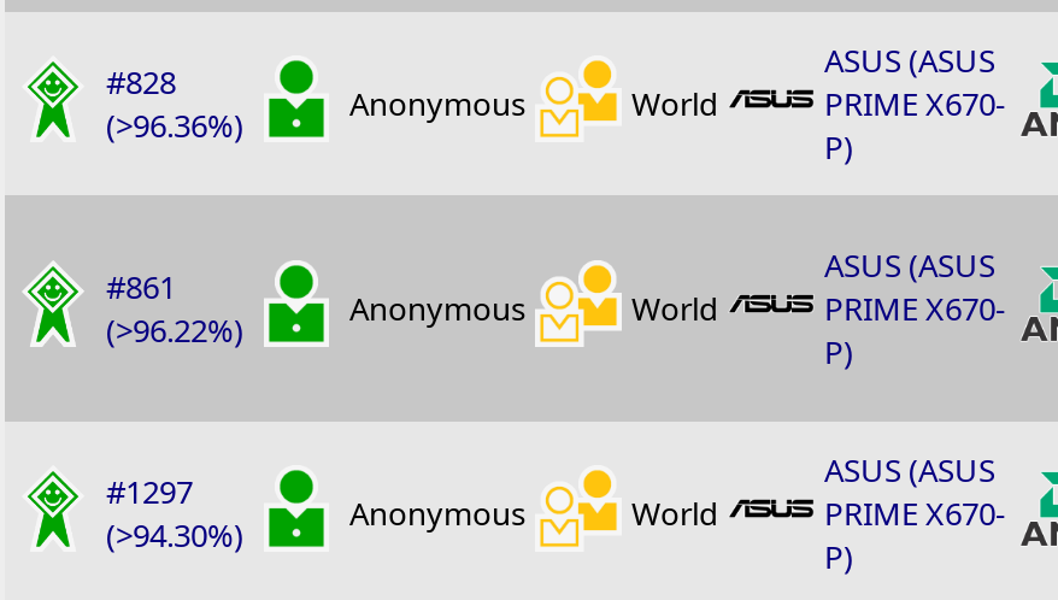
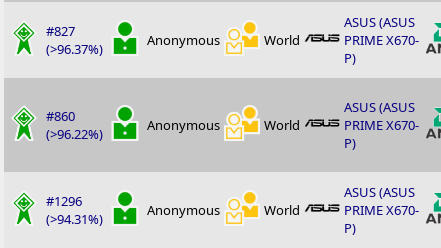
[106,60,176,104] #828 -> [46,22,75,40] #827
[106,104,243,147] (>96.36%) -> [46,40,103,58] (>96.37%)
[106,265,176,308] #861 -> [46,107,75,125] #860
[106,470,193,513] #1297 -> [46,192,82,210] #1296
[106,513,243,557] (>94.30%) -> [46,210,103,228] (>94.31%)

